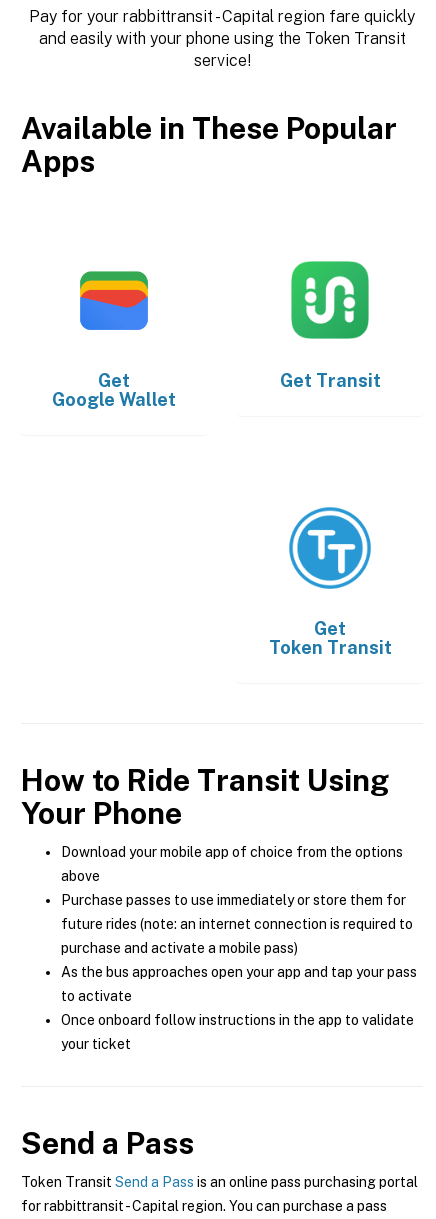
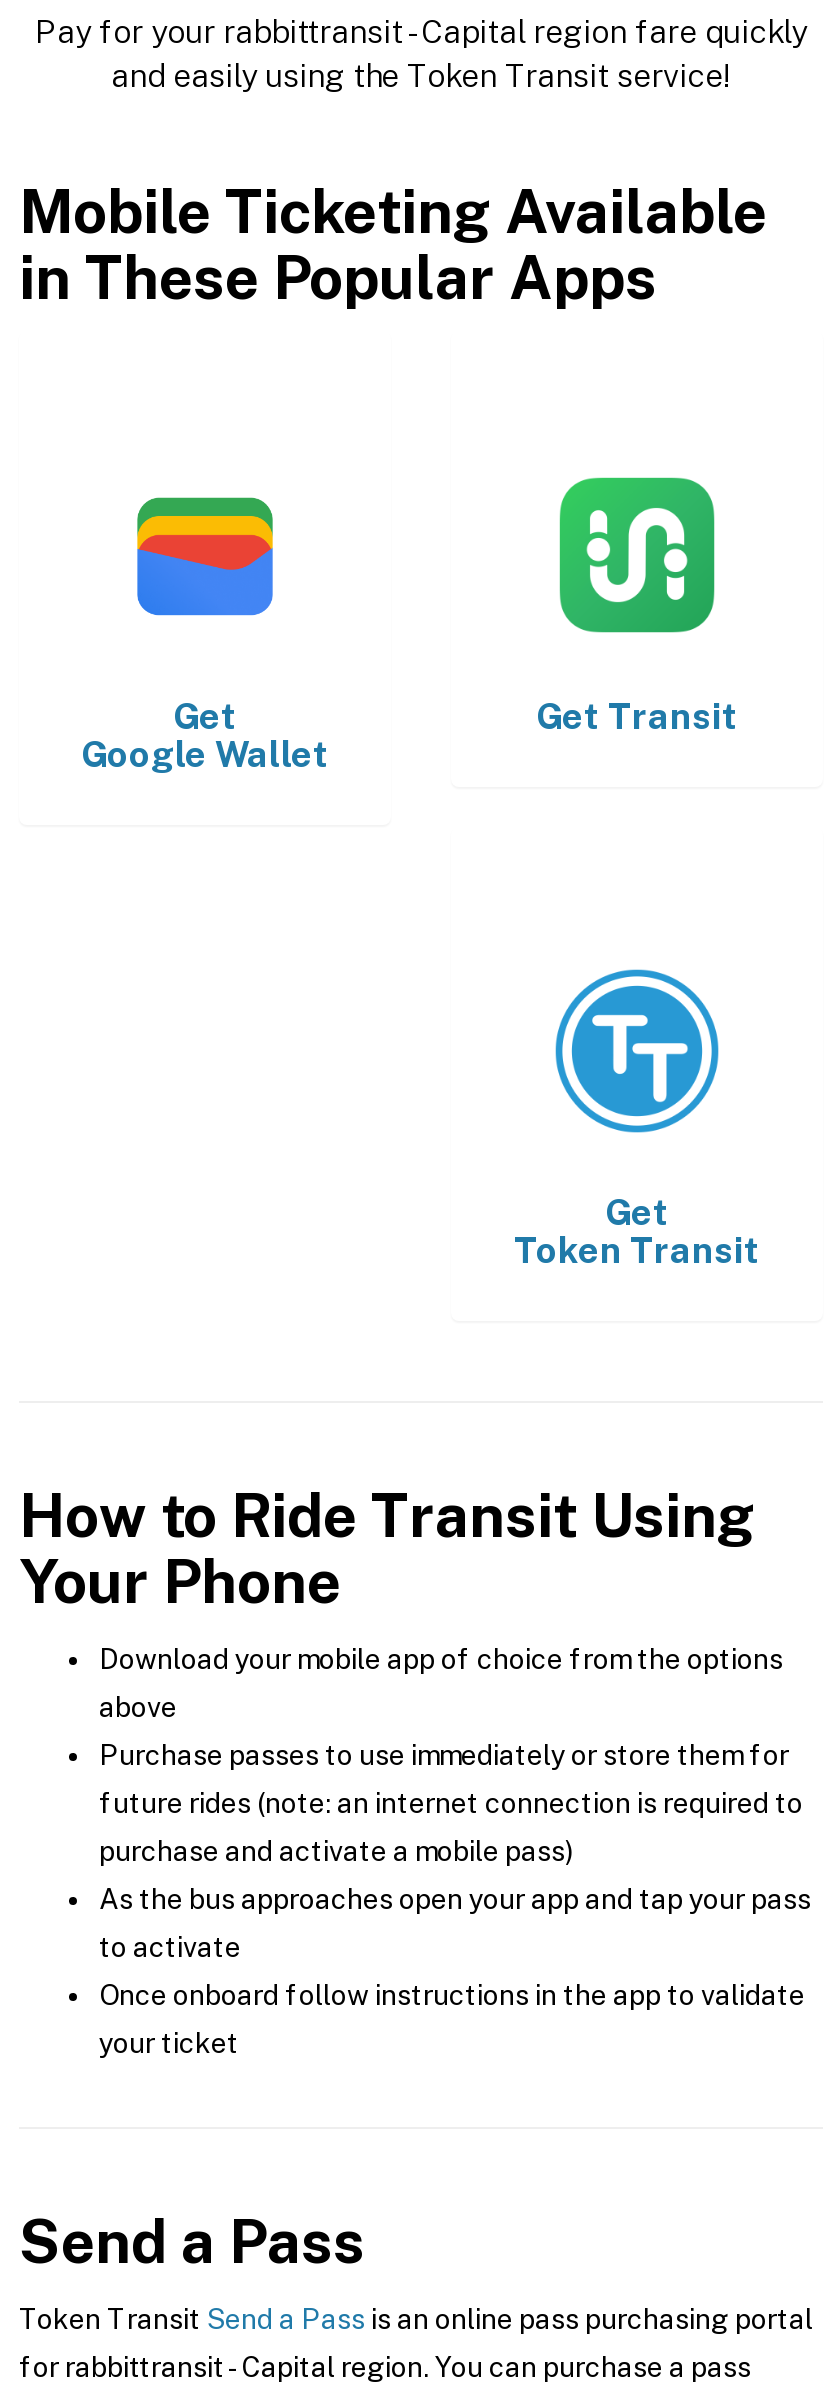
[38,29,405,70] and easily with your phone using the Token Transit | service! -> [111,57,731,95] and easily using the Token Transit service!
[21,110,397,179] Available in These Popular | Apps -> [19,175,767,313] Mobile Ticketing Available | in These Popular Apps

